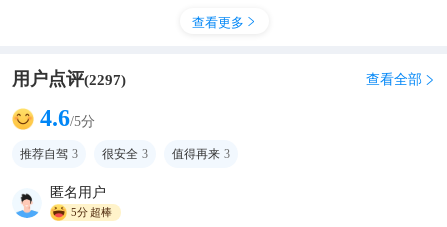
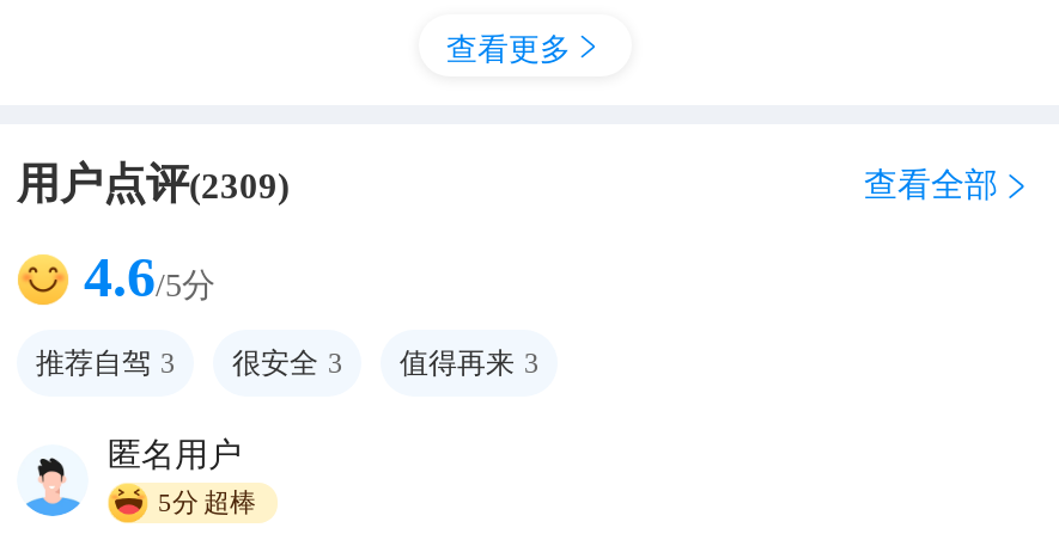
[12,69,126,89] 用户点评(2297) -> [17,160,290,208] 用户点评(2309)

